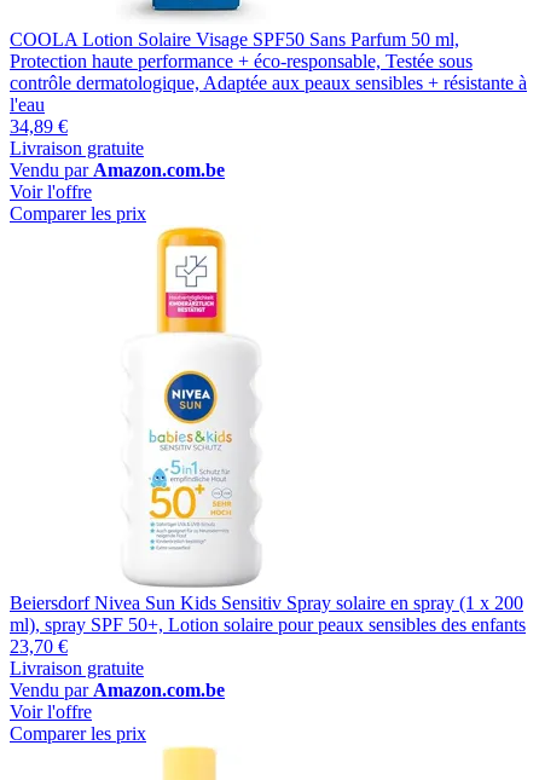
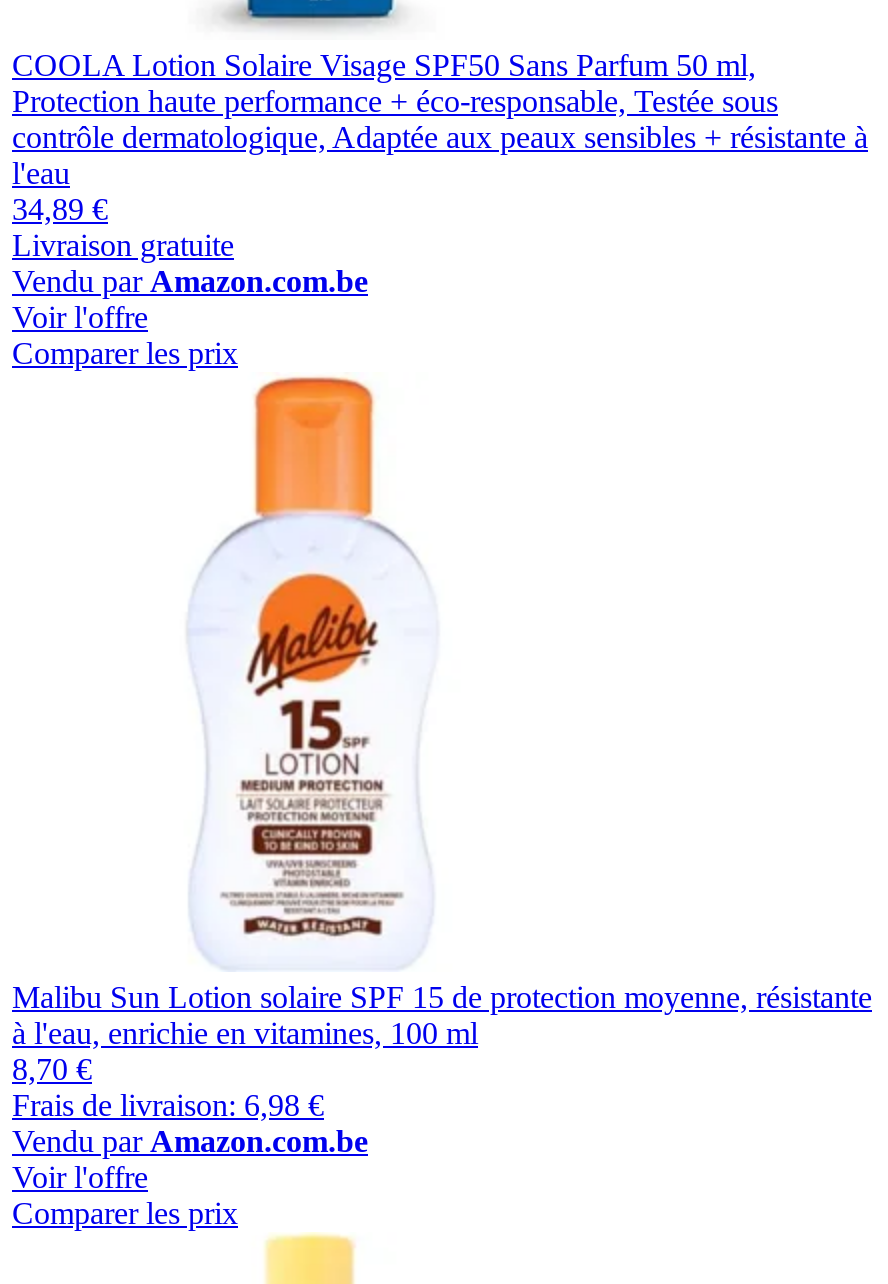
[10,226,526,678] [image] | Beiersdorf Nivea Sun Kids Sensitiv Spray solaire en spray (1 x 200 | ml), spray SPF 50+, Lotion solaire pour peaux sensibles des enfants | 23,70 € | Livraison gratuite -> [12,376,872,1122] [image] | Malibu Sun Lotion solaire SPF 15 de protection moyenne, résistante | à l'eau, enrichie en vitamines, 100 ml | 8,70 € | Frais de livraison: 6,98 €

